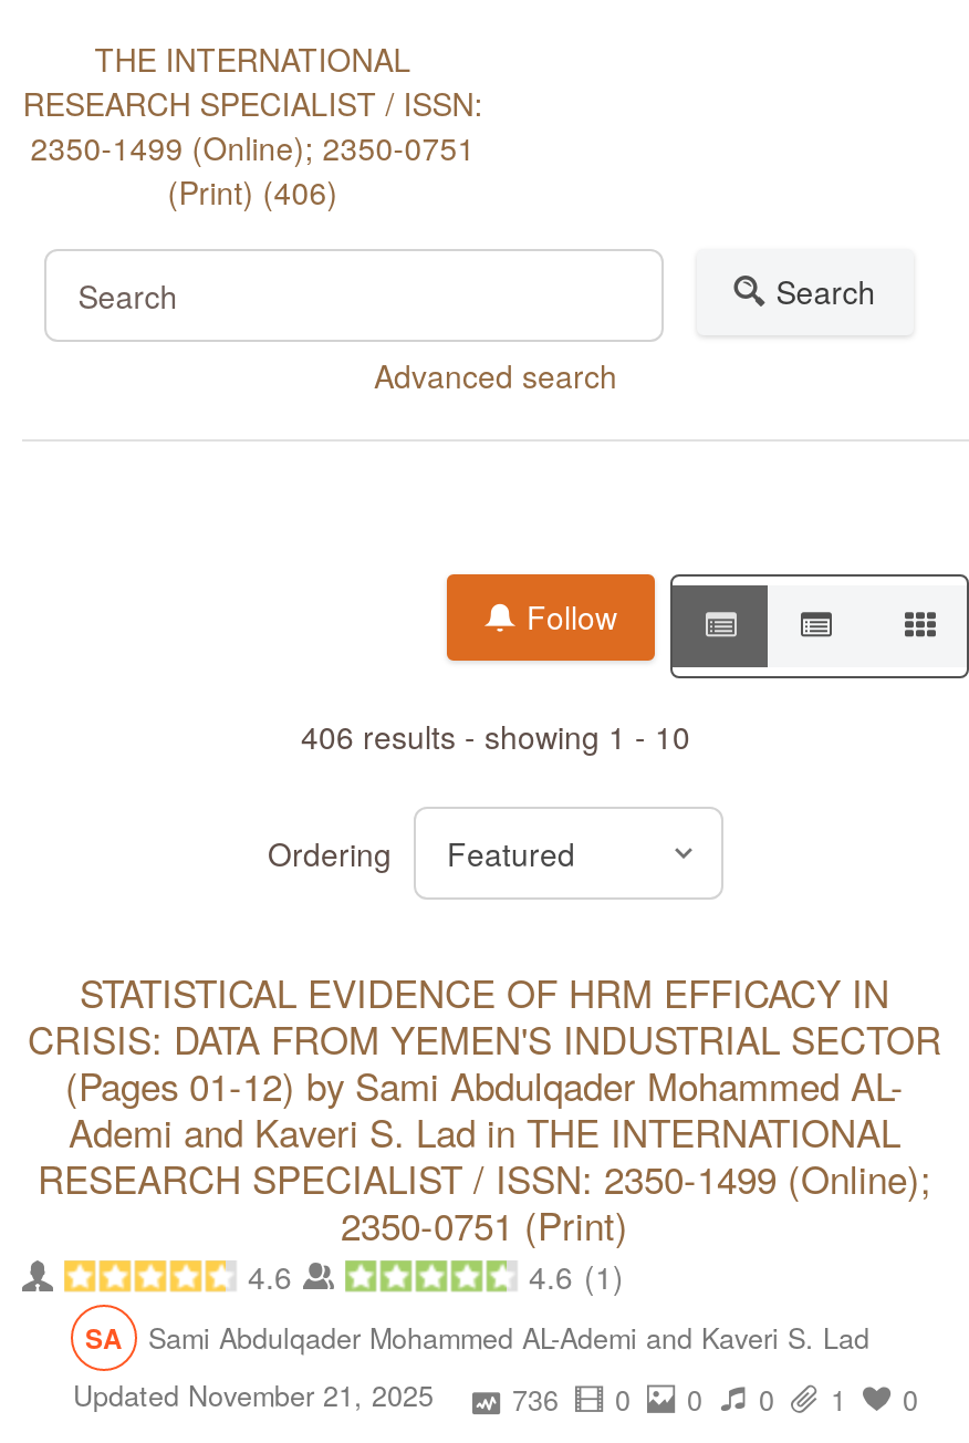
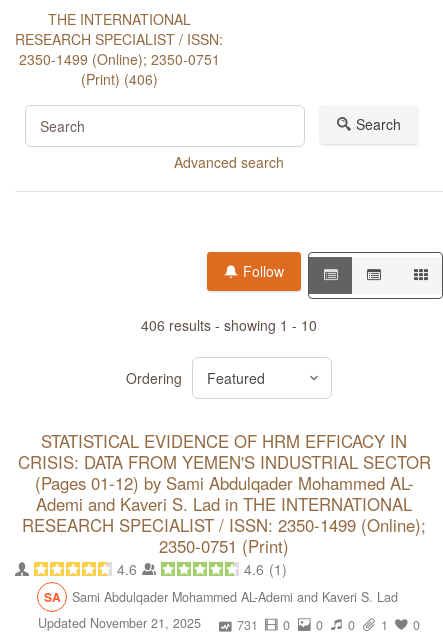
[73,1375,918,1419] Updated November 21, 2025 736 0 0 0 1 0 -> [38,614,420,634] Updated November 21, 2025 731 0 0 0 1 0

